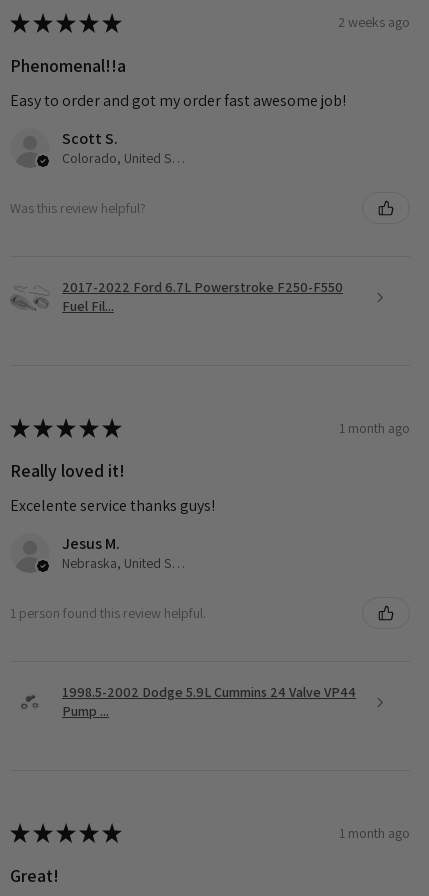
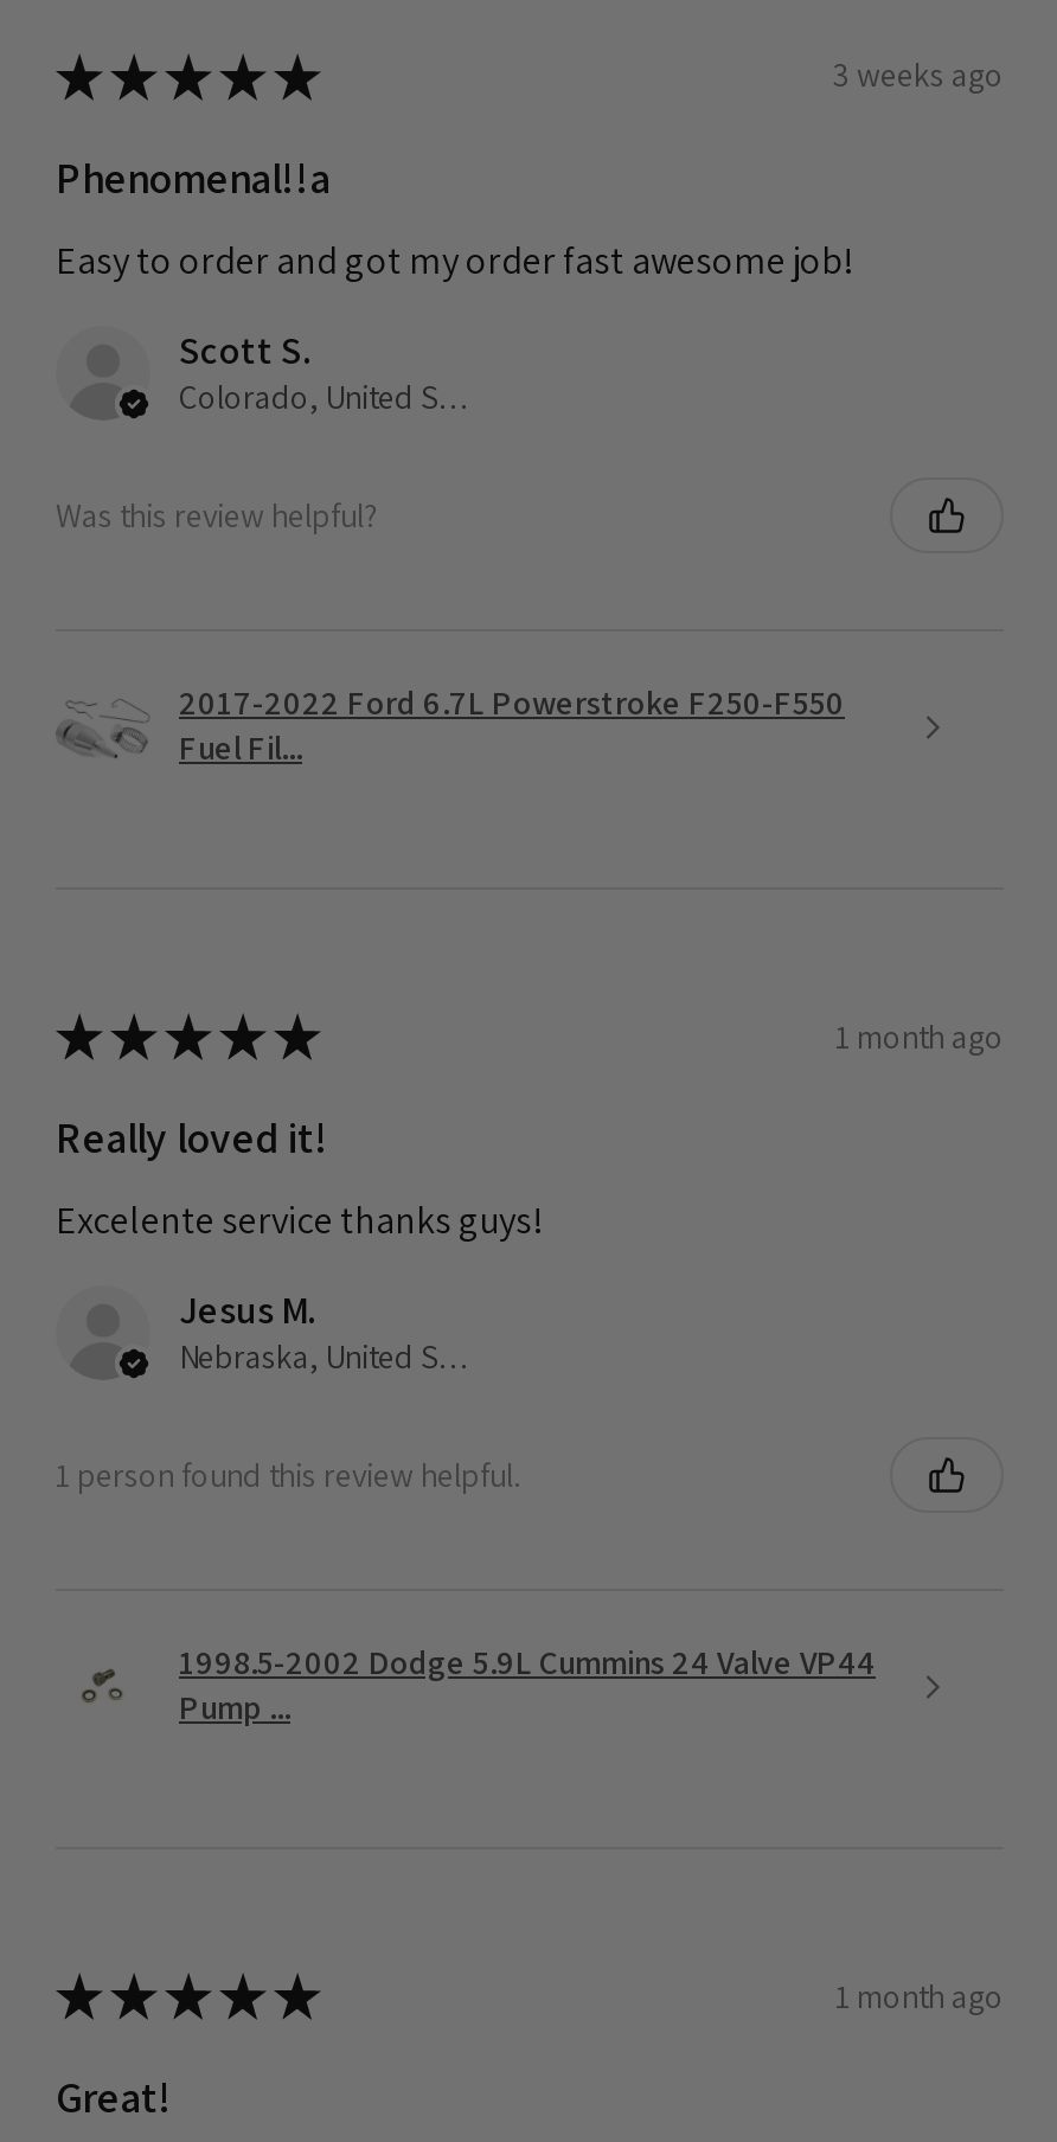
[338,13,410,31] 2 weeks ago -> [833,54,1004,97] 3 weeks ago

